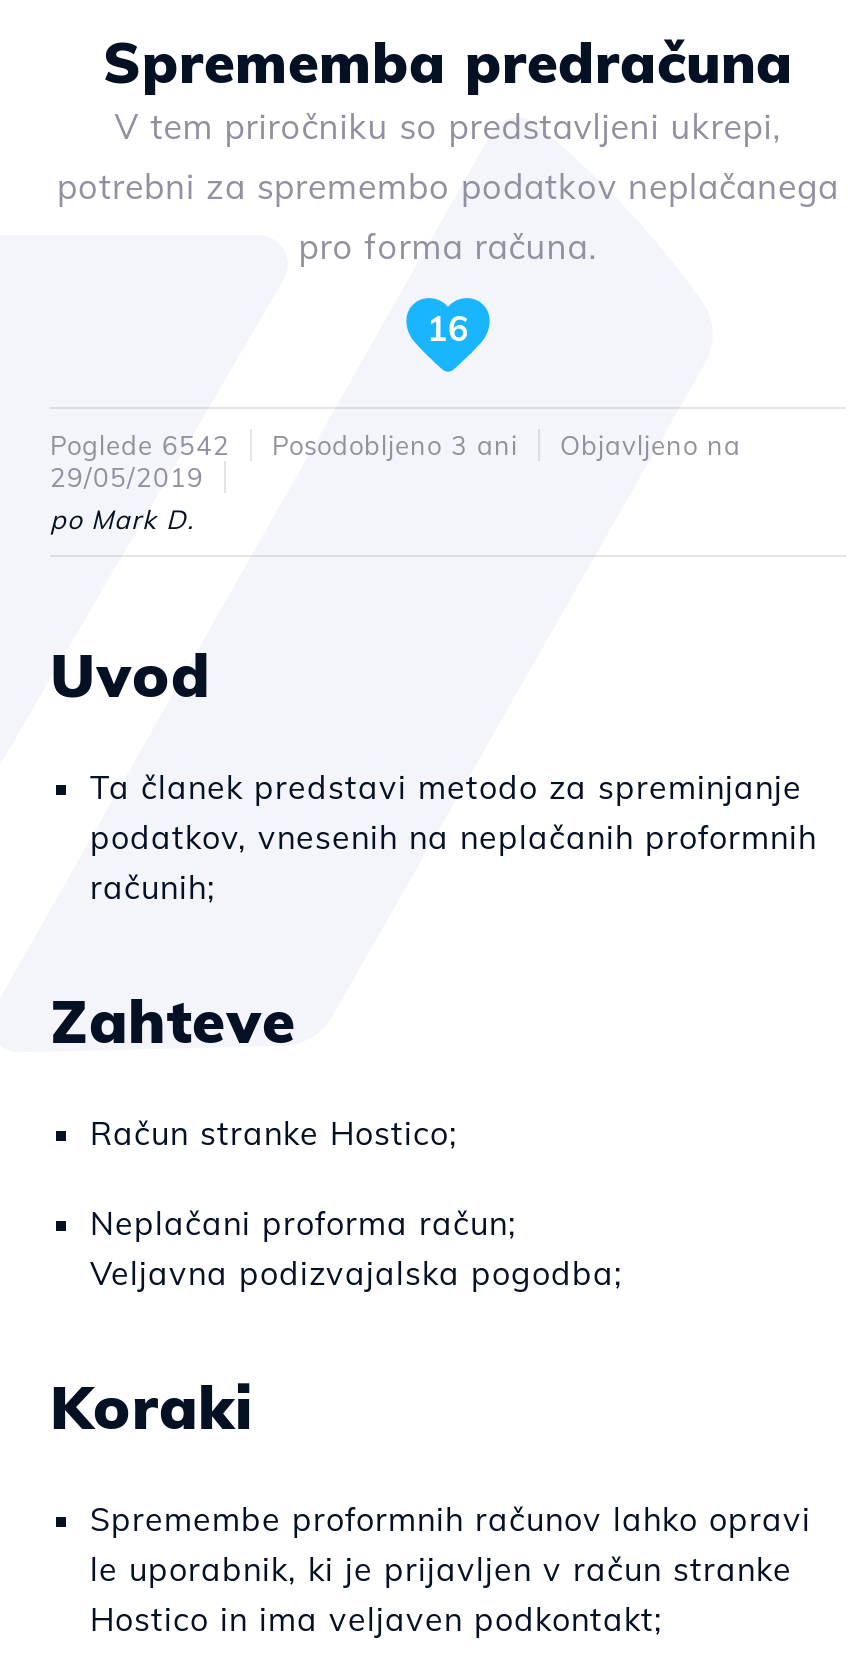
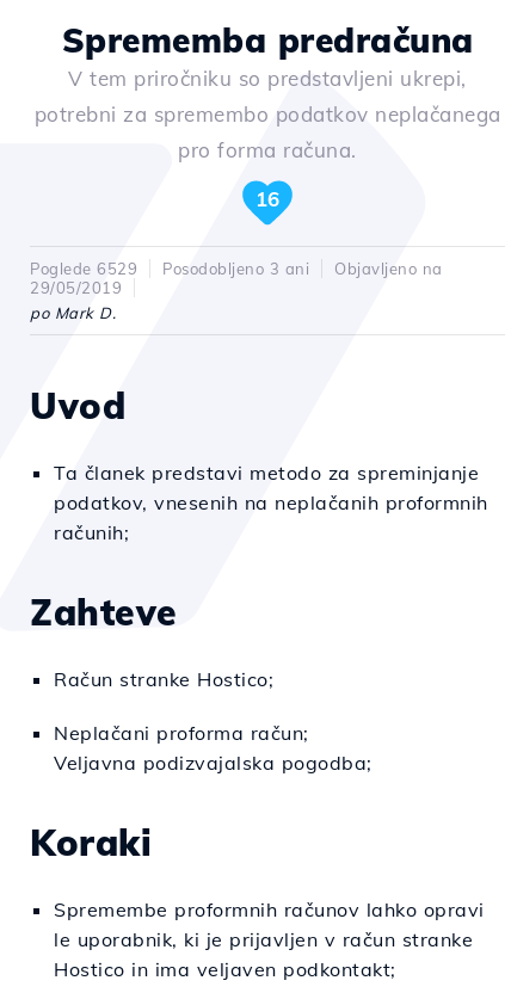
[50,429,741,461] Poglede 6542 Posodobljeno 3 ani Objavljeno na -> [30,259,442,278] Poglede 6529 Posodobljeno 3 ani Objavljeno na

